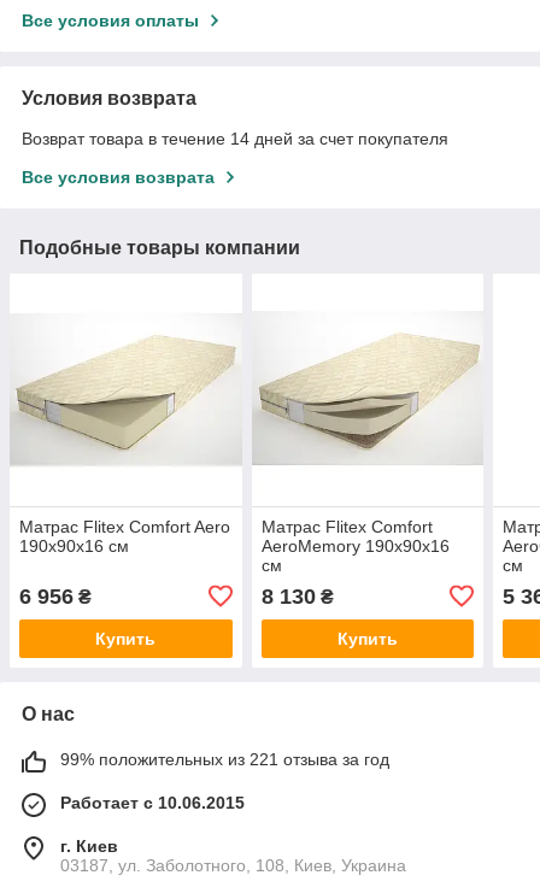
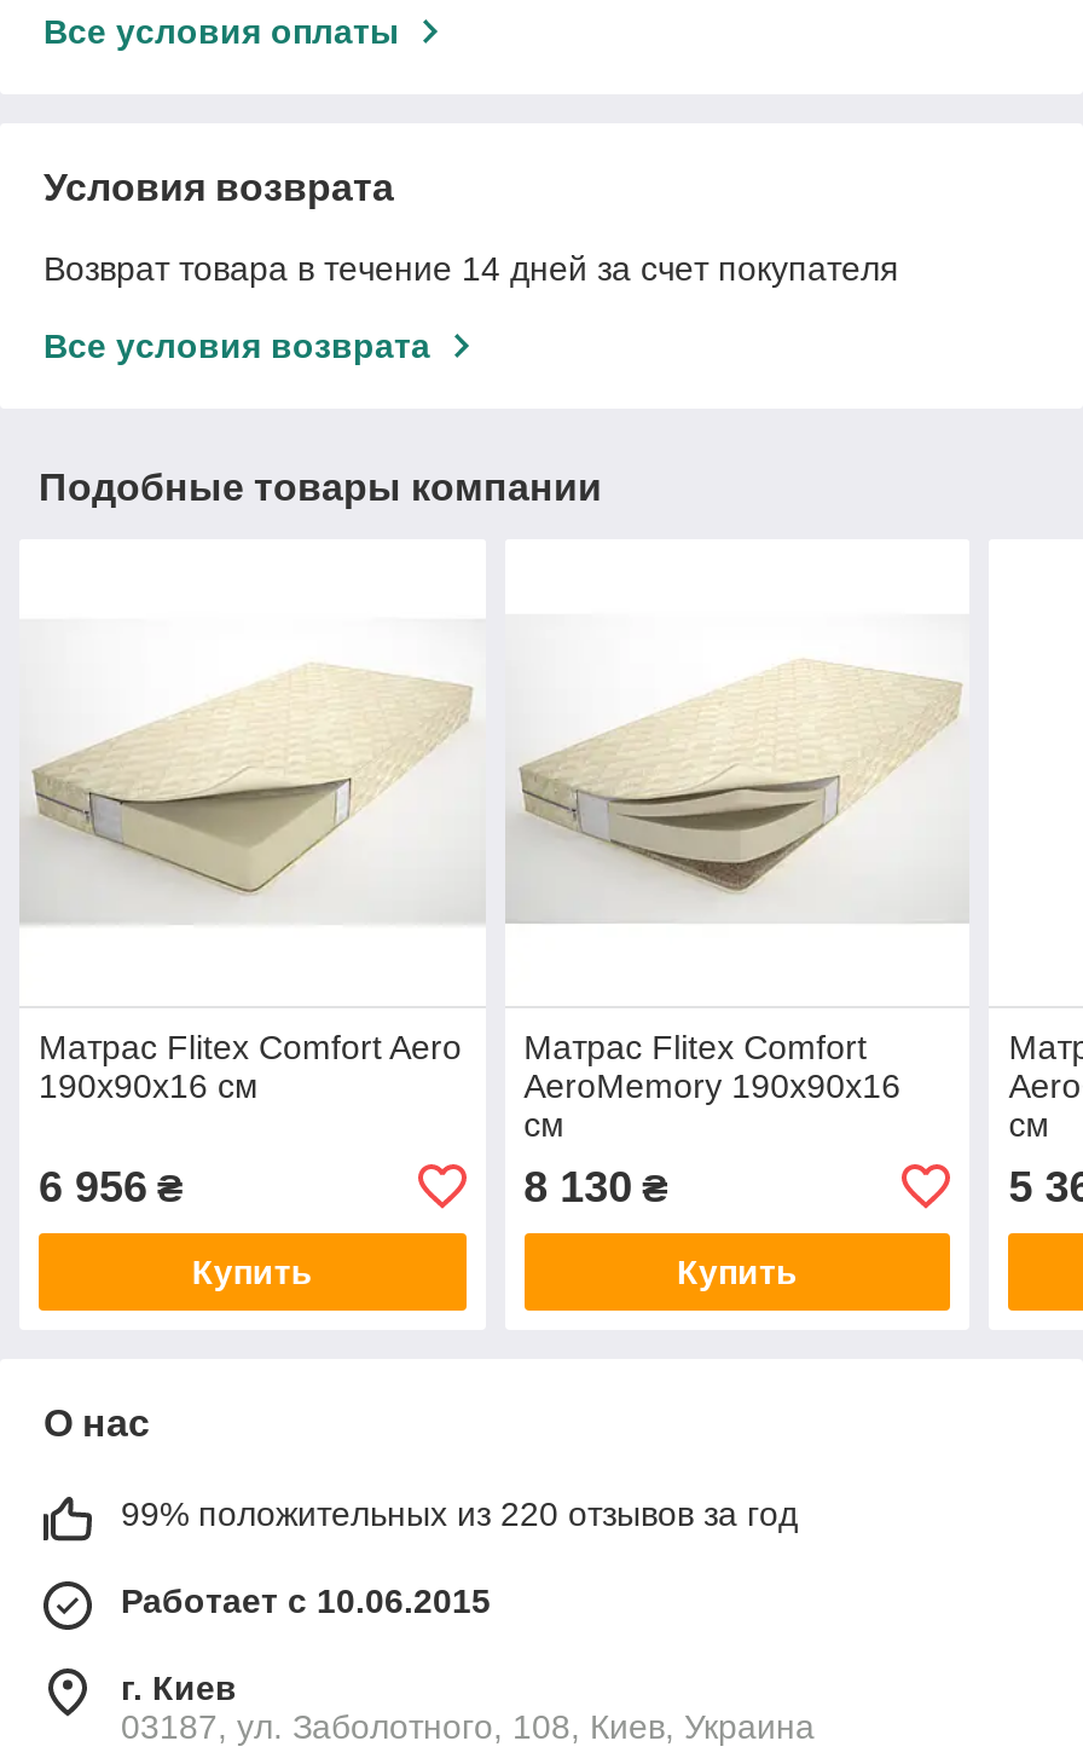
[60,749,389,769] 99% положительных из 221 отзыва за год -> [121,1494,798,1533] 99% положительных из 220 отзывов за год

